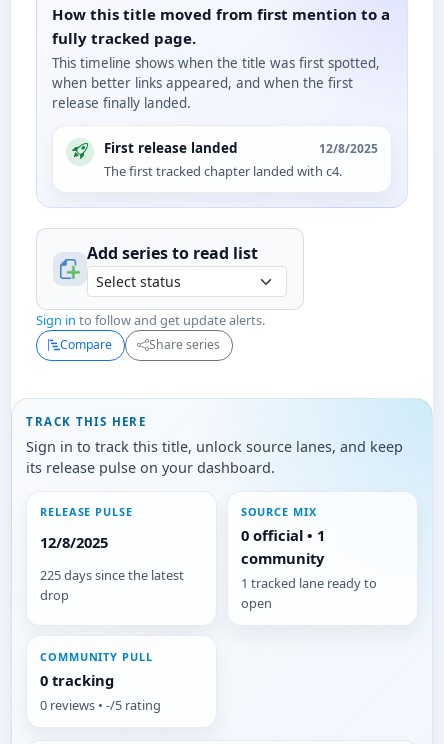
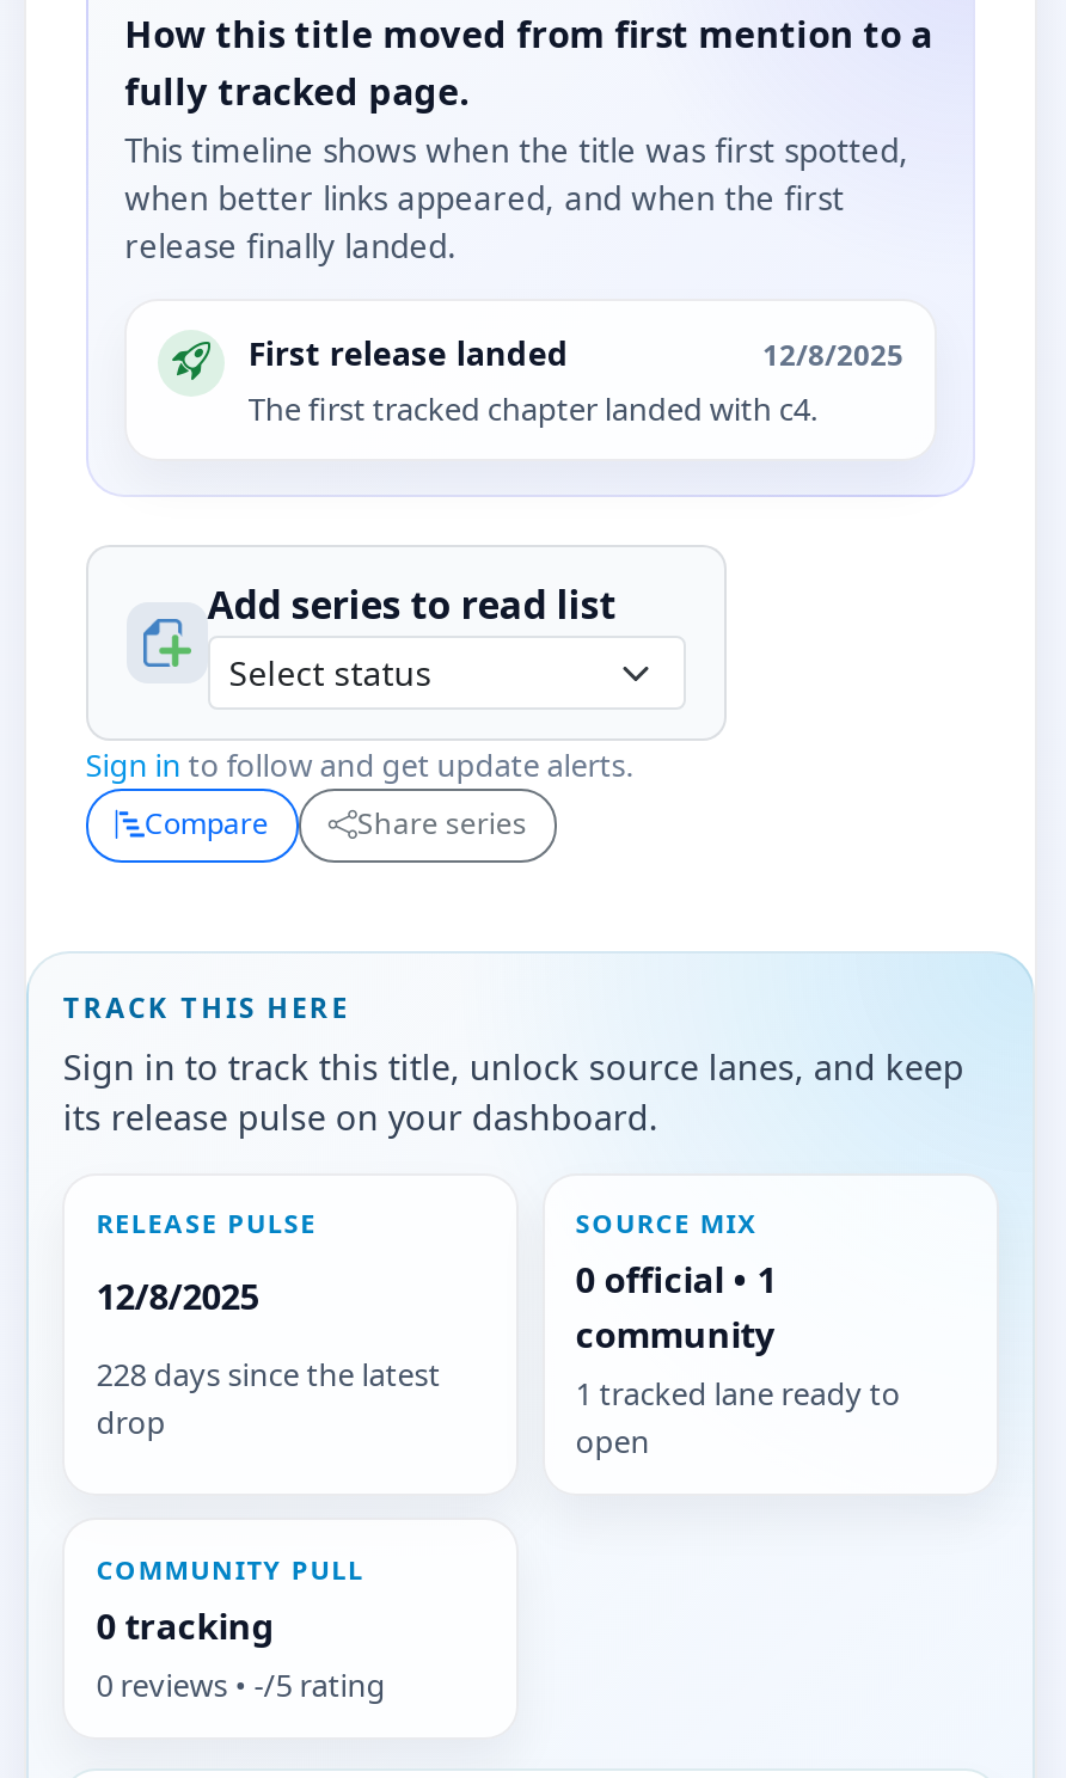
[40,566,184,584] 225 days since the latest -> [96,1354,440,1397] 228 days since the latest

